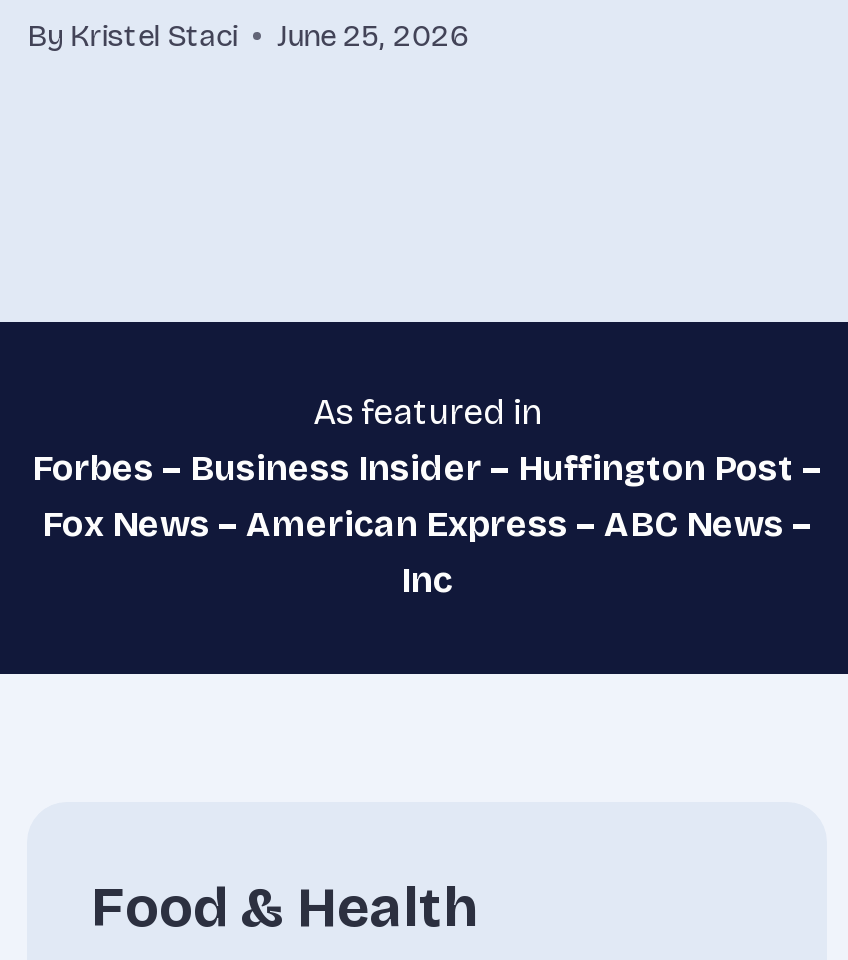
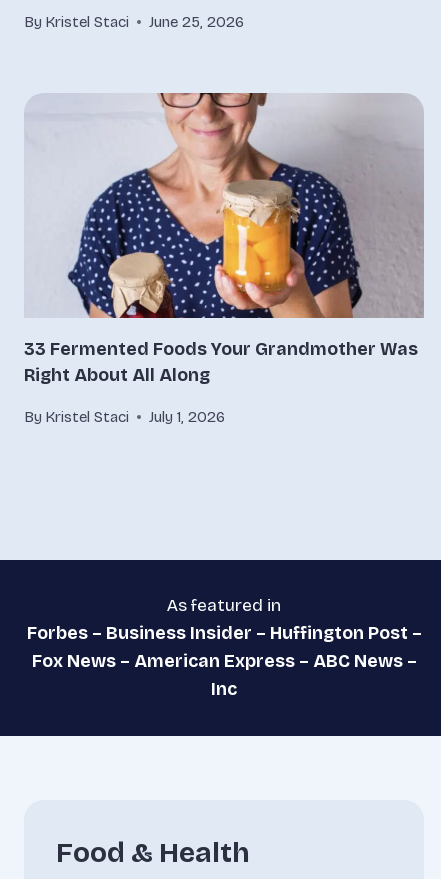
none -> [24,92,424,425] [image] | 33 Fermented Foods Your Grandmother Was | Right About All Along | By Kristel Staci | July 1, 2026

